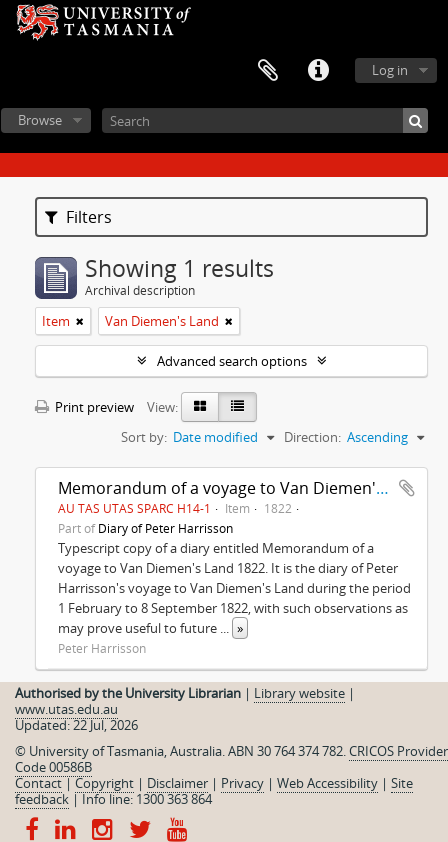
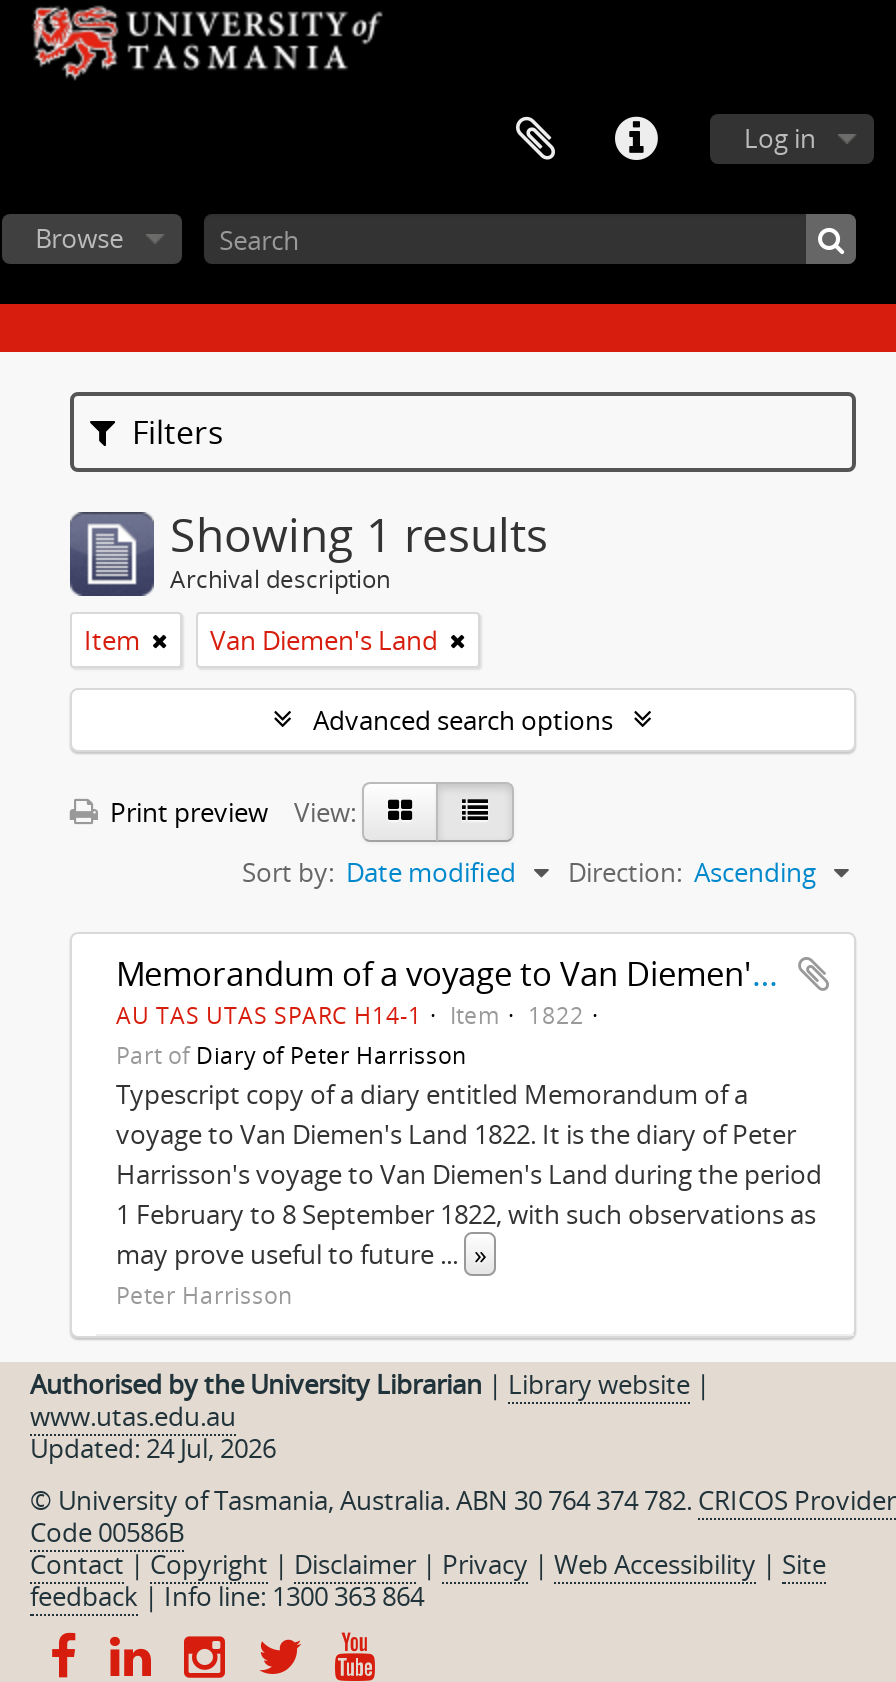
[15,716,138,734] Updated: 22 Jul, 2026 -> [30,1430,276,1466] Updated: 24 Jul, 2026

